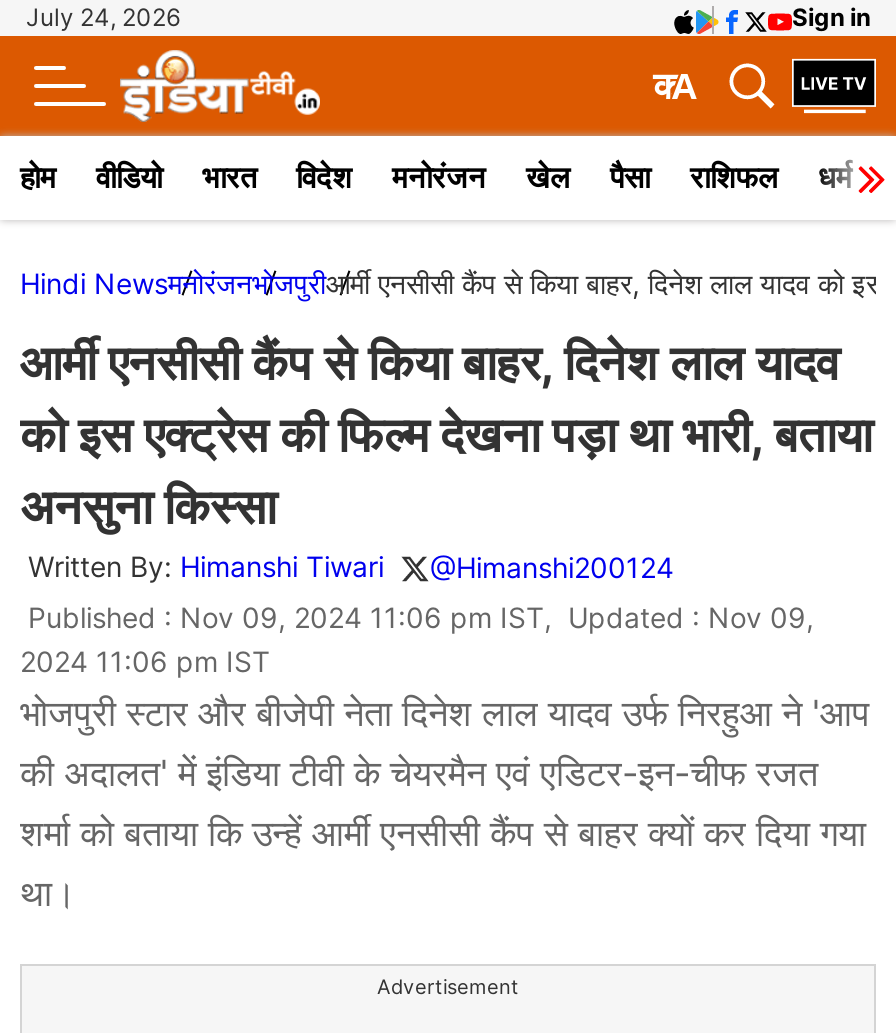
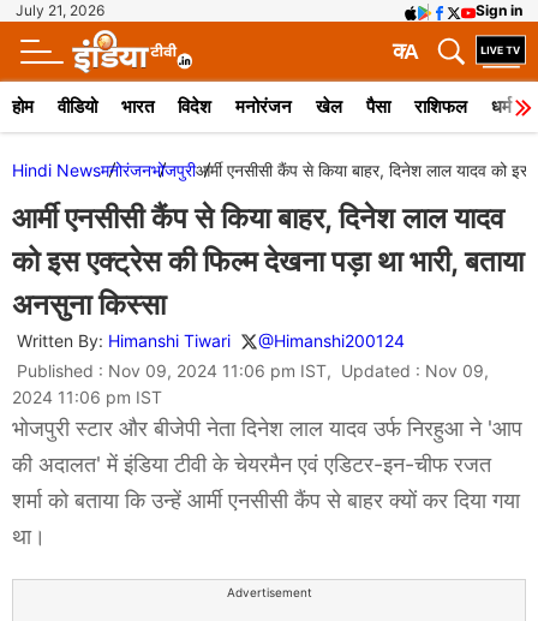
[26,2,180,32] July 24, 2026 -> [16,1,104,19] July 21, 2026

